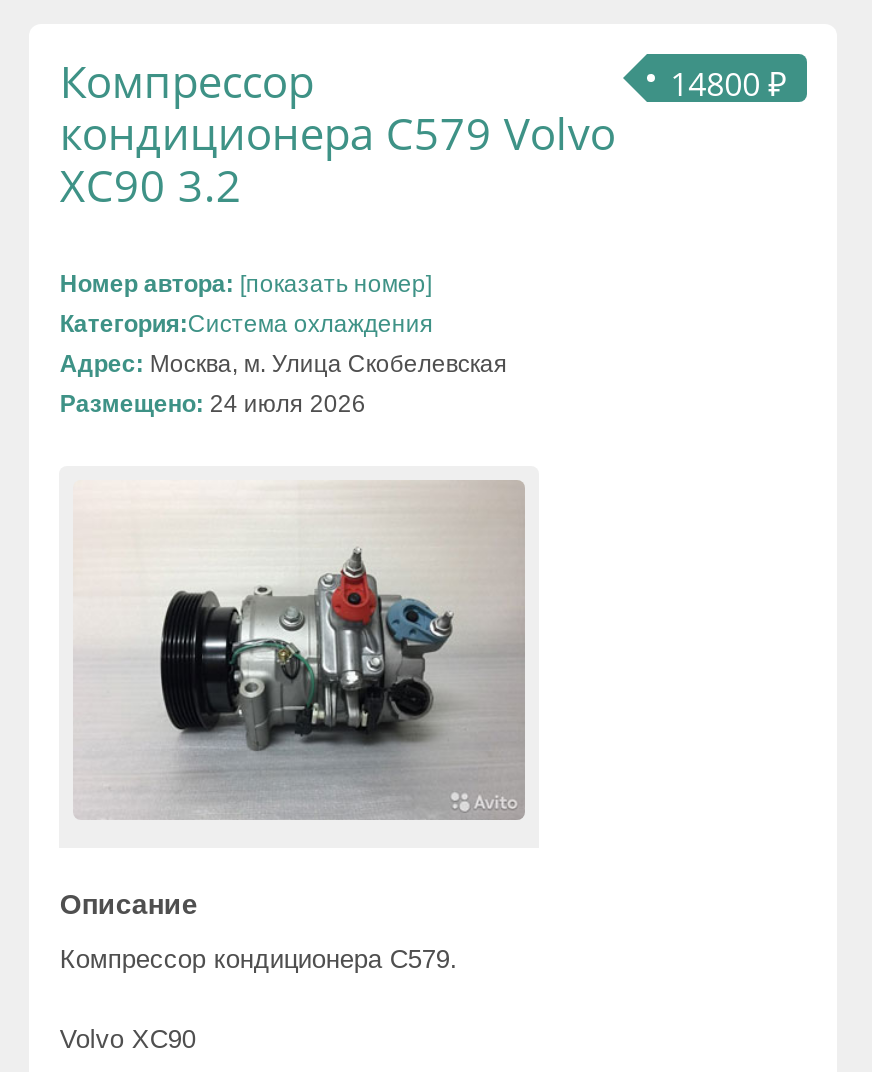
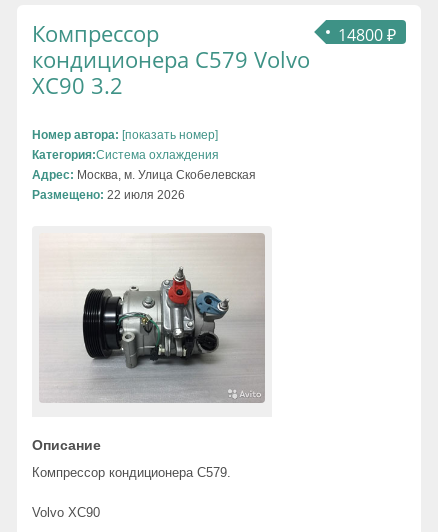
[60,390,366,418] Размещено: 24 июля 2026 -> [32,188,185,202] Размещено: 22 июля 2026

